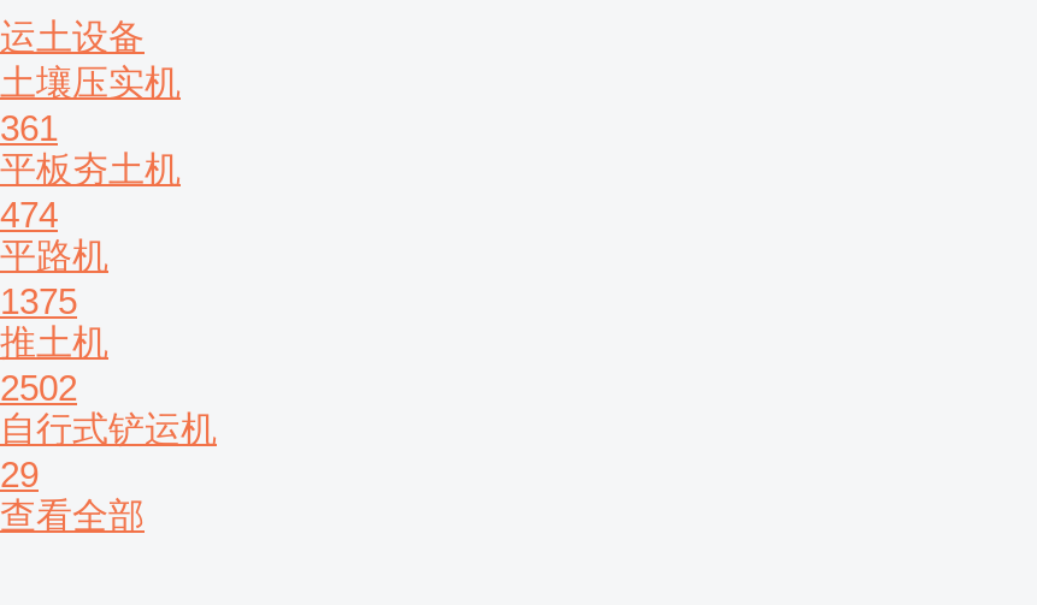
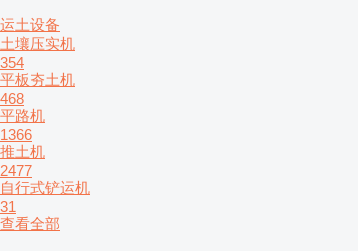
[0,106,58,147] 361 -> [0,54,24,71] 354
[0,193,58,234] 474 -> [0,90,24,107] 468
[0,279,77,320] 1375 -> [0,126,32,143] 1366
[0,366,77,407] 2502 -> [0,162,32,179] 2477
[0,452,39,493] 29 -> [0,198,16,215] 31

